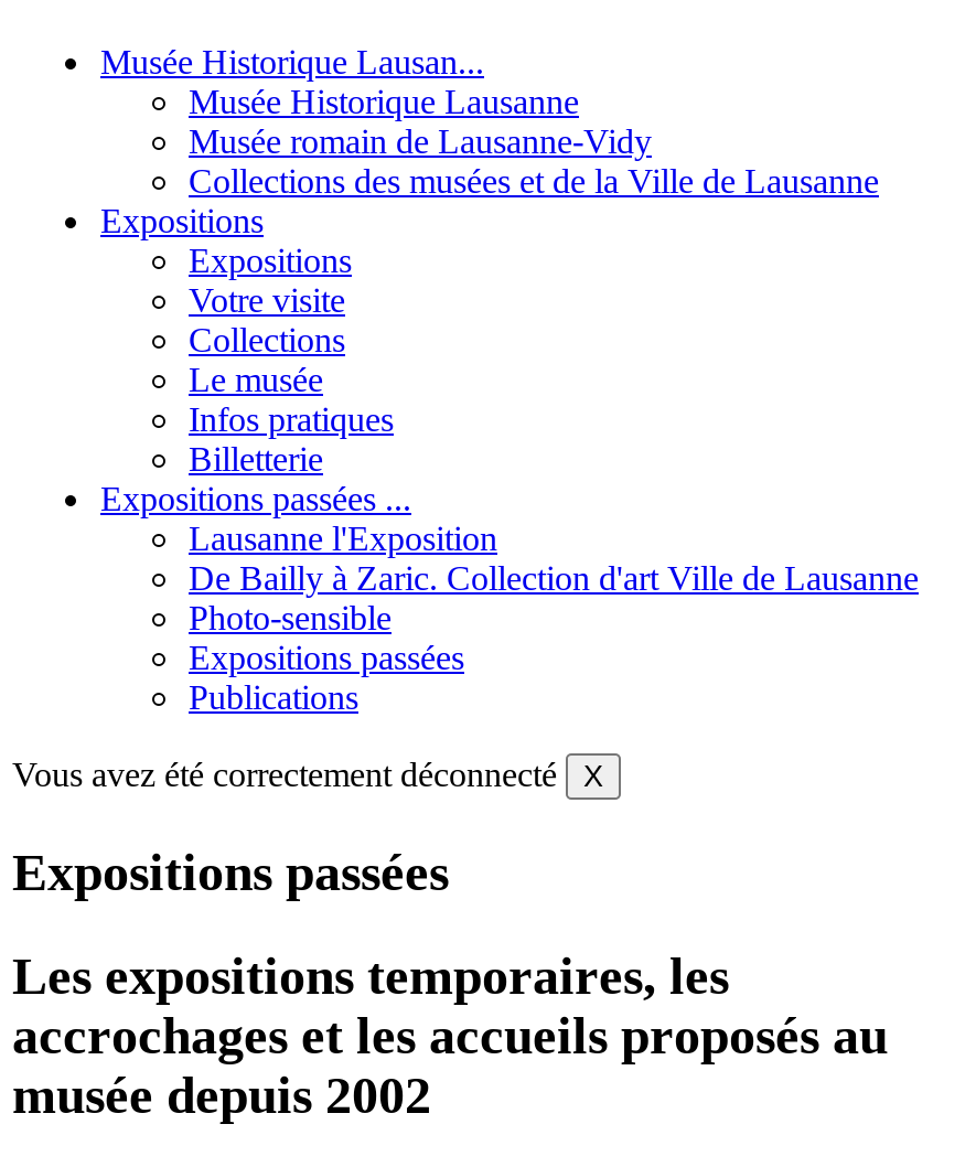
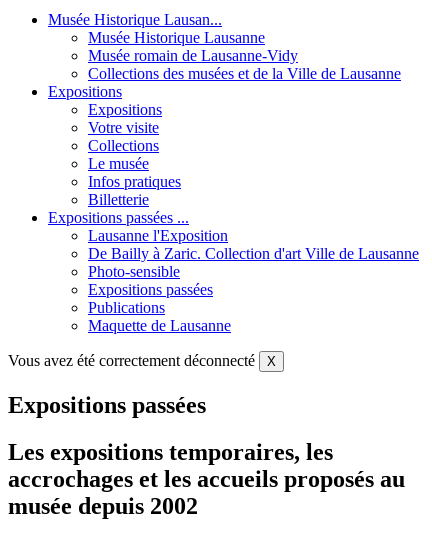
none -> [88,317,231,334] Maquette de Lausanne

